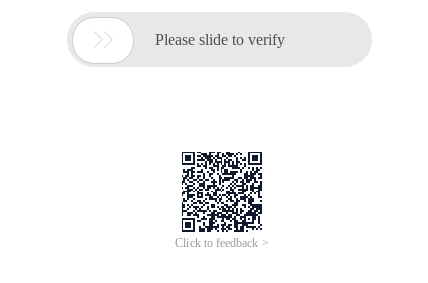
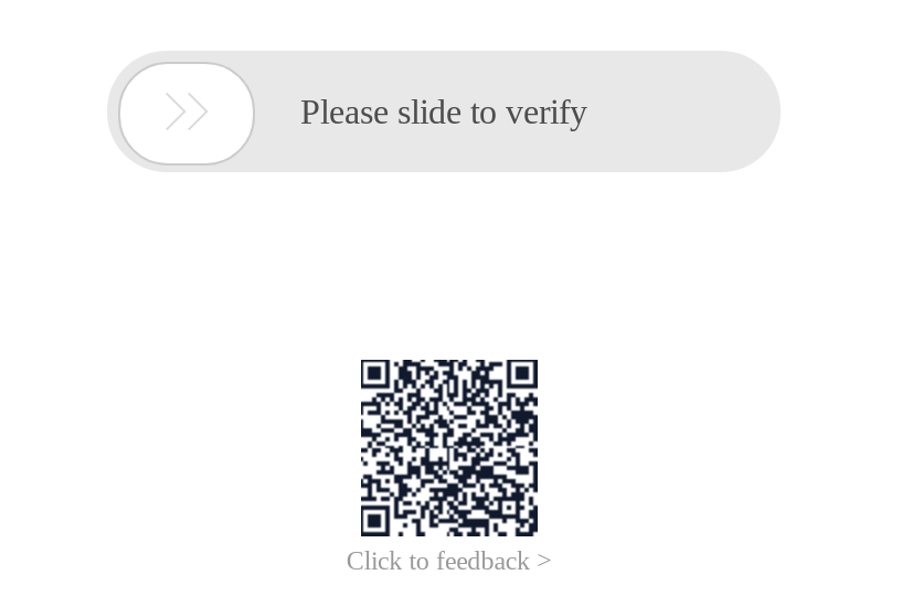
[181,151,263,233] [image] -> [359,360,540,539] [image]

